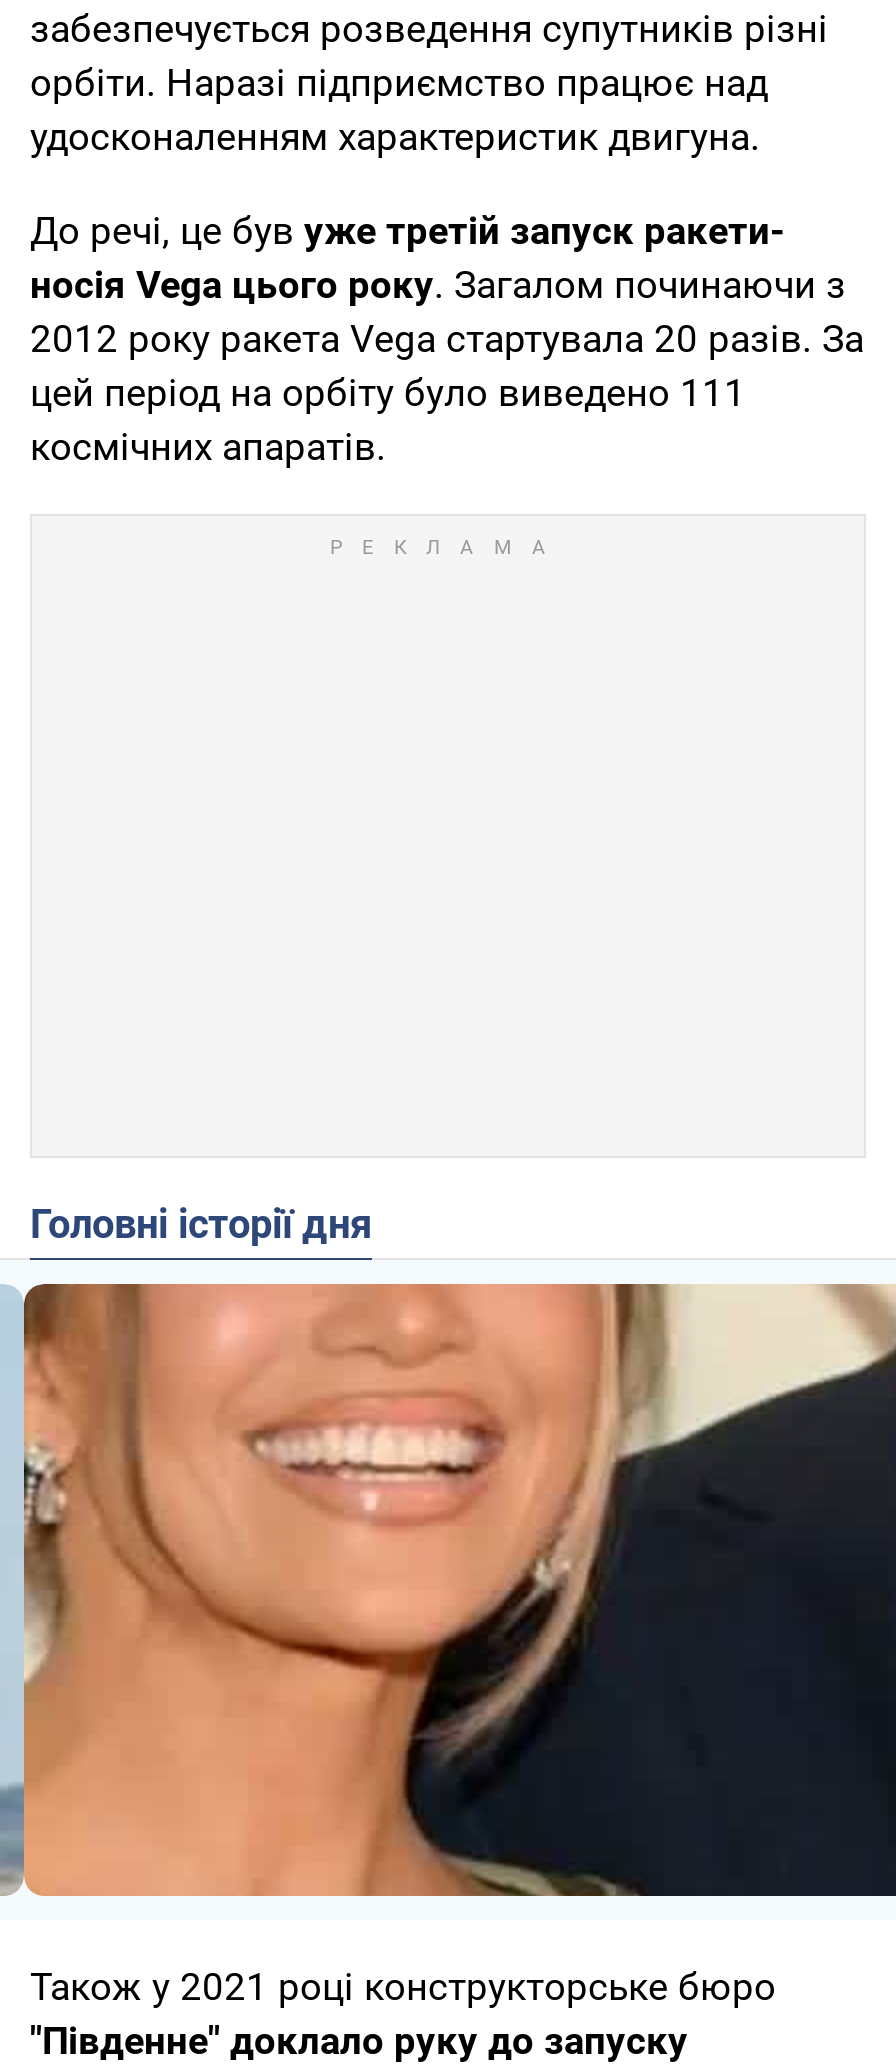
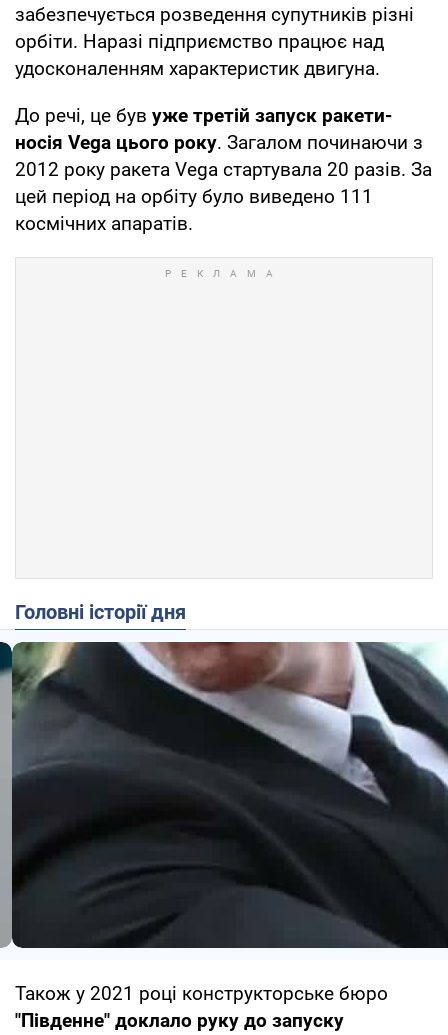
[6,1282,890,1898] [image] -> [3,641,445,949] [image]

